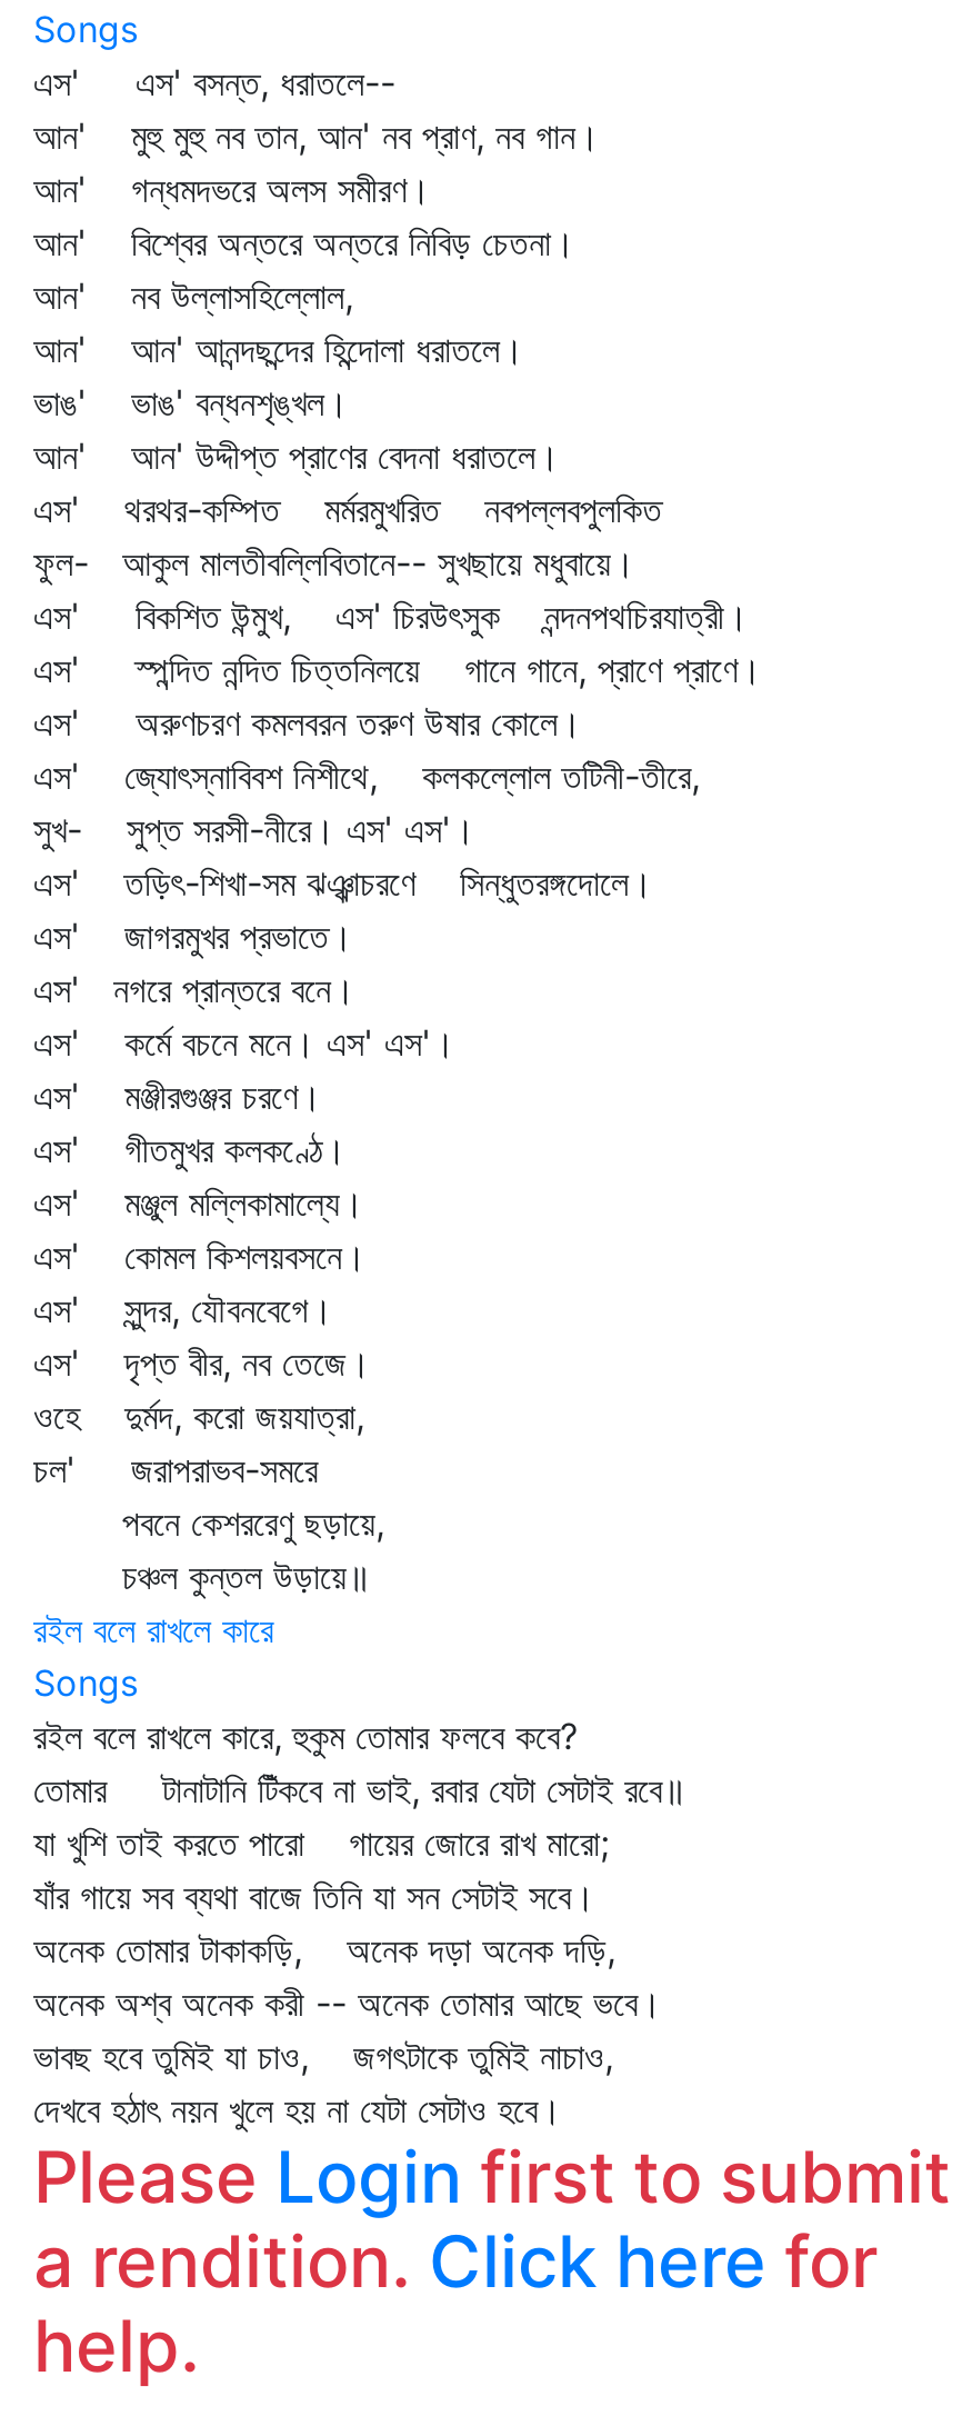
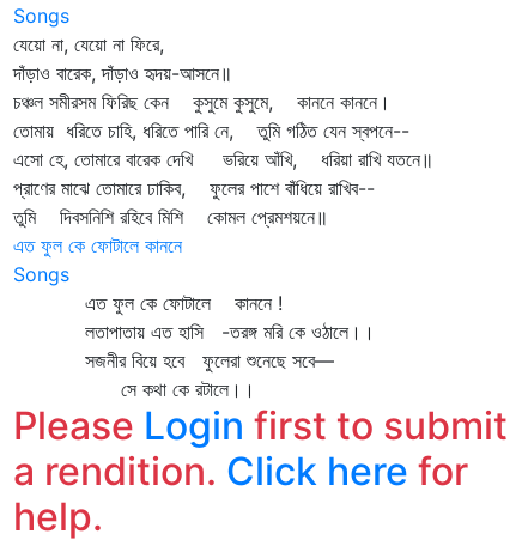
[33,60,762,1651] এস' এস' বসন্ত, ধরাতলে-- | আন' মুহু মুহু নব তান, আন' নব প্রাণ, নব গান। | আন' গন্ধমদভরে অলস সমীরণ। | আন' বিশ্বের অন্তরে অন্তরে নিবিড় চেতনা। | আন' নব উল্লাসহিল্লোল, | আন' আন' আনন্দছন্দের হিন্দোলা ধরাতলে। | ভাঙ' ভাঙ' বন্ধনশৃঙ্খল। | আন' আন' উদ্দীপ্ত প্রাণের বেদনা ধরাতলে। | এস' থরথর-কম্পিত মর্মরমুখরিত নবপল্লবপুলকিত | ফুল- আকুল মালতীবল্লিবিতানে-- সুখছায়ে মধুবায়ে। | এস' বিকশিত উন্মুখ, এস' চিরউৎসুক নন্দনপথচিরযাত্রী। | এস' স্পন্দিত নন্দিত চিত্তনিলয়ে গানে গানে, প্রাণে প্রাণে। | এস' অরুণচরণ কমলবরন তরুণ উষার কোলে। | এস' জ্যোৎস্নাবিবশ নিশীথে, কলকল্লোল তটিনী-তীরে, | সুখ- সুপ্ত সরসী-নীরে। এস' এস'। | এস' তড়িৎ-শিখা-সম ঝঞ্ঝাচরণে সিন্ধুতরঙ্গদোলে। | এস' জাগরমুখর প্রভাতে। | এস' নগরে প্রান্তরে বনে। | এস' কর্মে বচনে মনে। এস' এস'। | এস' মঞ্জীরগুঞ্জর চরণে। | এস' গীতমুখর কলকণ্ঠে। | এস' মঞ্জুল মল্লিকামাল্যে। | এস' কোমল কিশলয়বসনে। | এস' সুন্দর, যৌবনবেগে। | এস' দৃপ্ত বীর, নব তেজে। | ওহে দুর্মদ, করো জয়যাত্রা, | চল' জরাপরাভব-সমরে | পবনে কেশররেণু ছড়ায়ে, | চঞ্চল কুন্তল উড়ায়ে॥ | রইল বলে রাখলে কারে -> [13,32,433,257] যেয়ো না, যেয়ো না ফিরে, | দাঁড়াও বারেক, দাঁড়াও হৃদয়-আসনে॥ | চঞ্চল সমীরসম ফিরিছ কেন কুসুমে কুসুমে, কাননে কাননে। | তোমায় ধরিতে চাহি, ধরিতে পারি নে, তুমি গঠিত যেন স্বপনে-- | এসো হে, তোমারে বারেক দেখি ভরিয়ে আঁখি, ধরিয়া রাখি যতনে॥ | প্রাণের মাঝে তোমারে ঢাকিব, ফুলের পাশে বাঁধিয়ে রাখিব-- | তুমি দিবসনিশি রহিবে মিশি কোমল প্রেমশয়নে॥ | এত ফুল কে ফোটালে কাননে
[33,1714,687,2132] রইল বলে রাখলে কারে, হুকুম তোমার ফলবে কবে? | তোমার টানাটানি টিঁকবে না ভাই, রবার যেটা সেটাই রবে॥ | যা খুশি তাই করতে পারো গায়ের জোরে রাখ মারো; | যাঁর গায়ে সব ব্যথা বাজে তিনি যা সন সেটাই সবে। | অনেক তোমার টাকাকড়ি, অনেক দড়া অনেক দড়ি, | অনেক অশ্ব অনেক করী -- অনেক তোমার আছে ভবে। | ভাবছ হবে তুমিই যা চাও, জগৎটাকে তুমিই নাচাও, | দেখবে হঠাৎ নয়ন খুলে হয় না যেটা সেটাও হবে। -> [13,291,375,401] এত ফুল কে ফোটালে কাননে ! | লতাপাতায় এত হাসি -তরঙ্গ মরি কে ওঠালে।। | সজনীর বিয়ে হবে ফুলেরা শুনেছে সবে— | সে কথা কে রটালে।।

